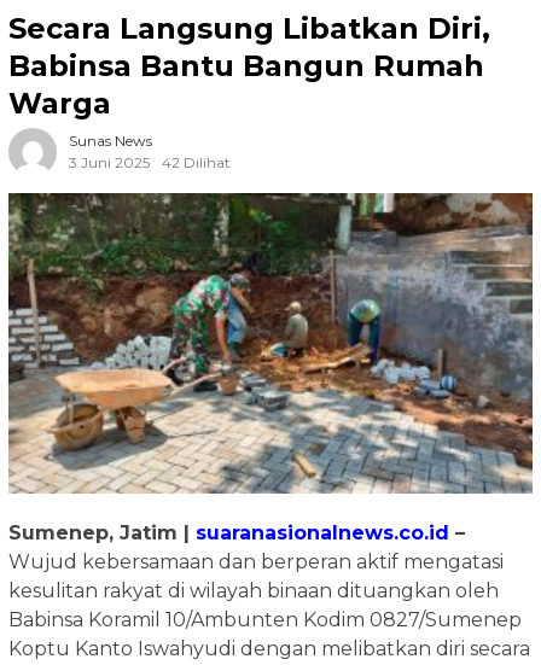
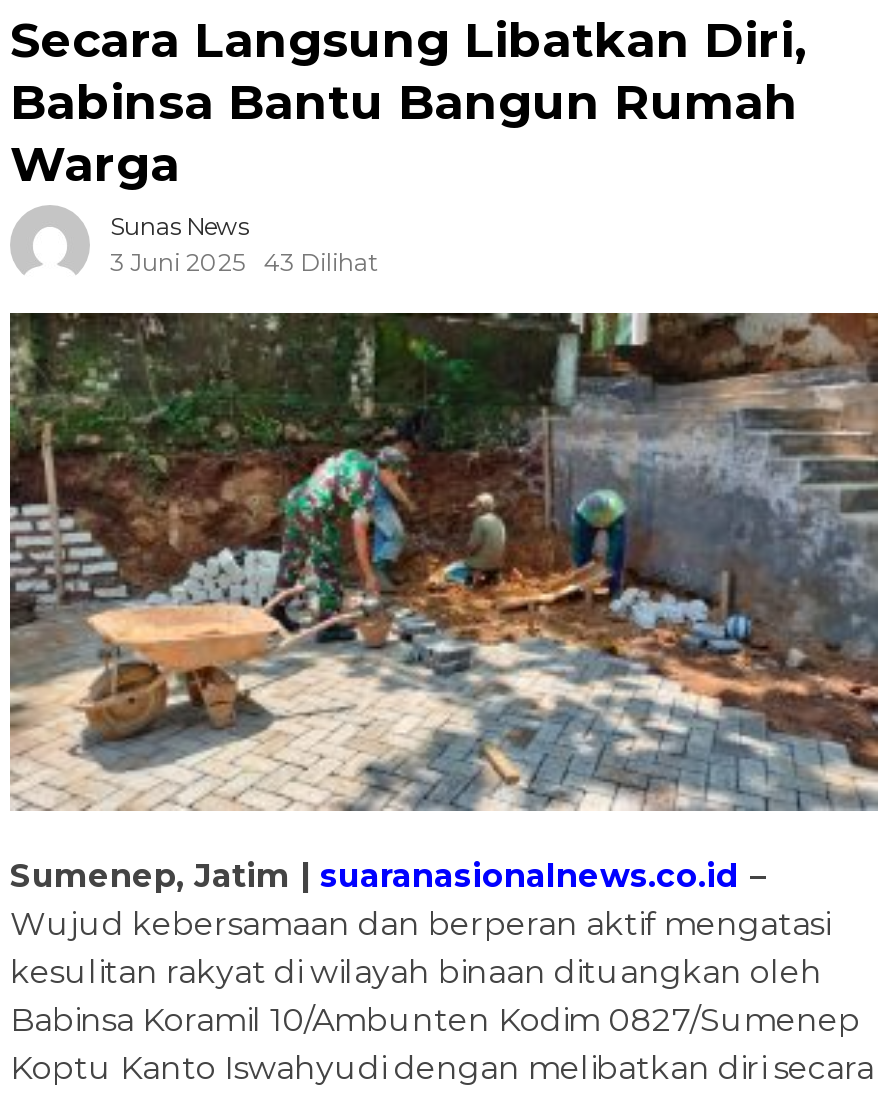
[69,153,231,171] 3 Juni 2025 42 Dilihat -> [110,247,378,277] 3 Juni 2025 43 Dilihat

